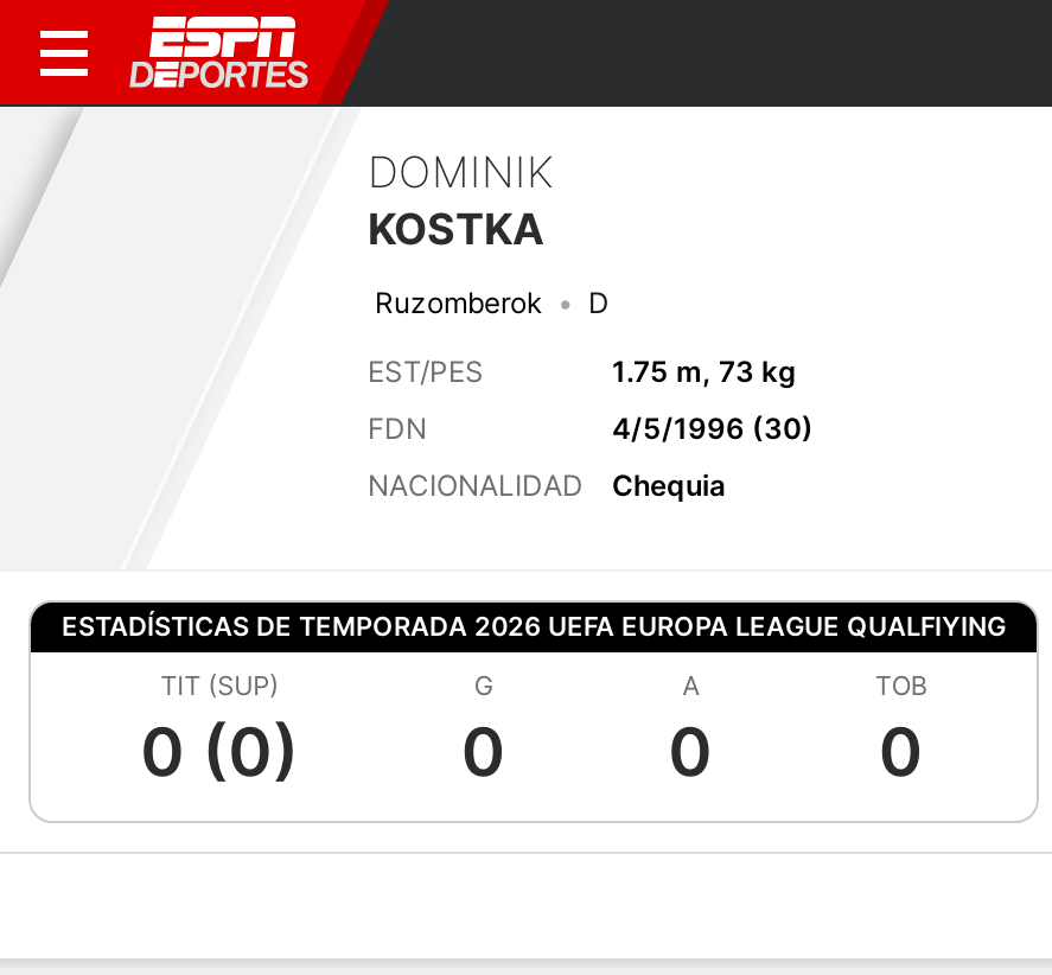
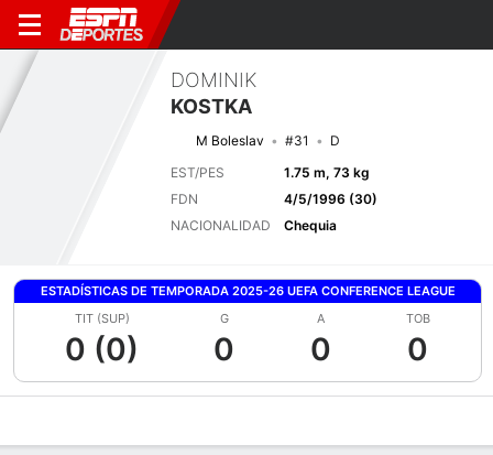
[375,283,543,319] Ruzomberok -> [196,132,309,148] M Boleslav | #31
[62,610,1006,643] ESTADÍSTICAS DE TEMPORADA 2026 UEFA EUROPA LEAGUE QUALFIYING -> [40,283,455,299] ESTADÍSTICAS DE TEMPORADA 2025-26 UEFA CONFERENCE LEAGUE

